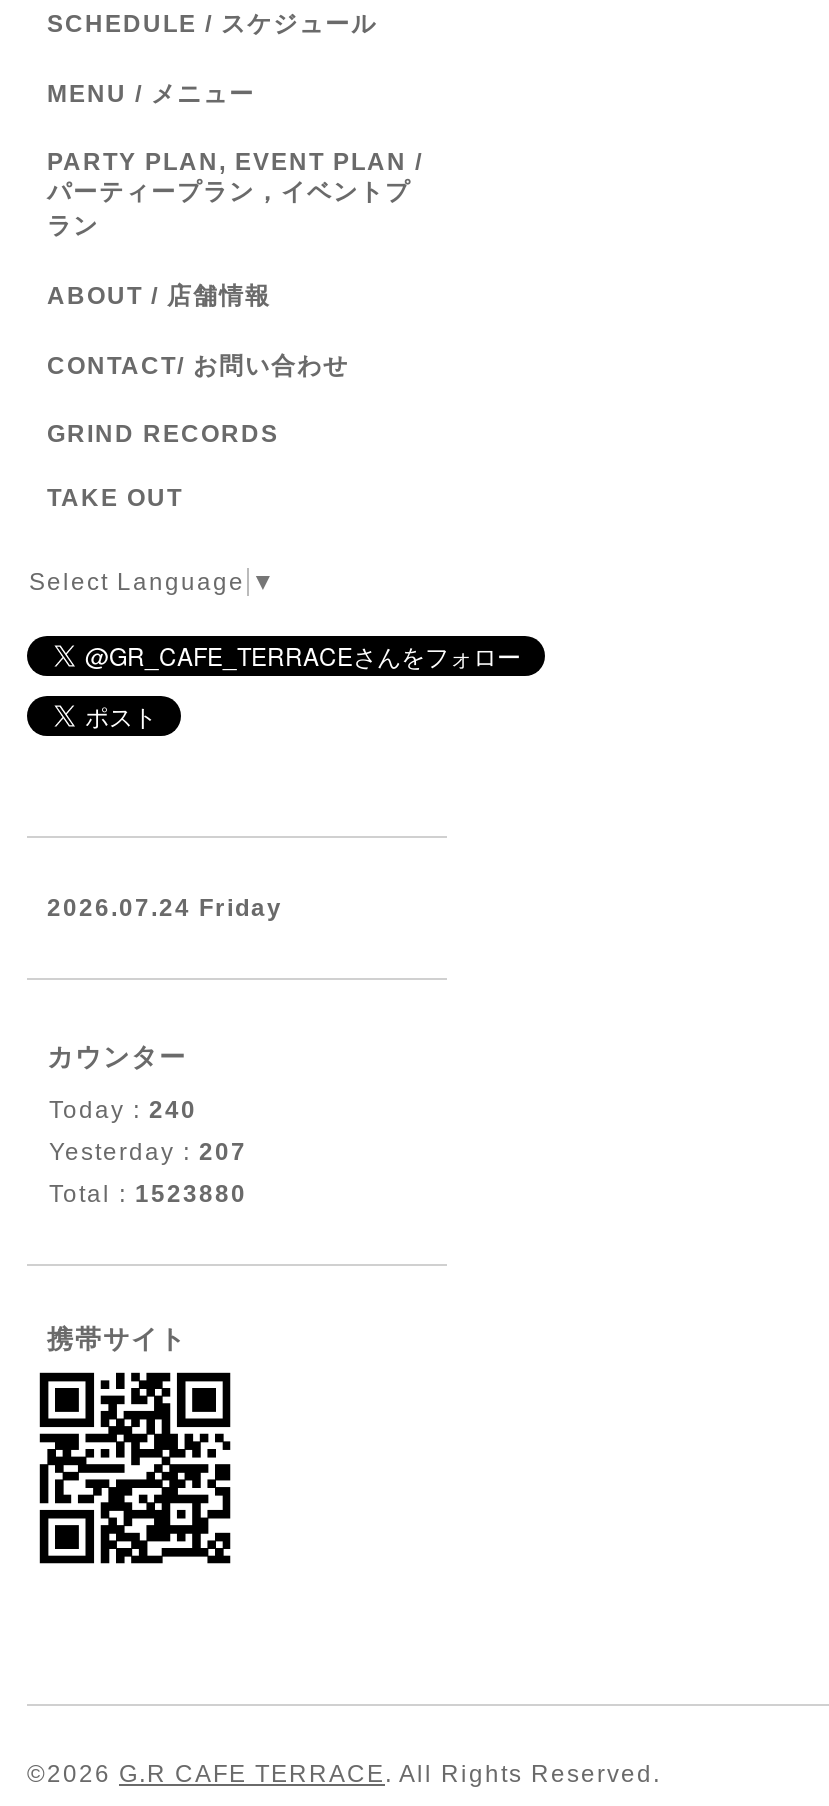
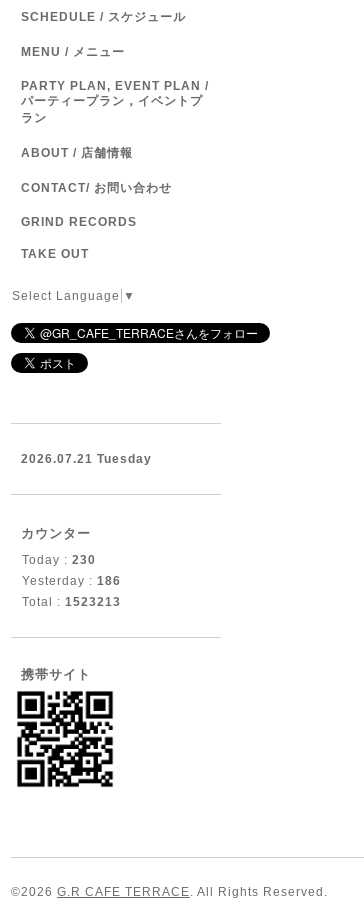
[47,894,283,922] 2026.07.24 Friday -> [21,452,152,466] 2026.07.21 Tuesday
[49,1096,197,1124] Today : 240 -> [22,553,96,567] Today : 230
[49,1138,247,1166] Yesterday : 207 -> [22,574,121,588] Yesterday : 186
[49,1180,247,1208] Total : 1523880 -> [22,595,121,609] Total : 1523213

